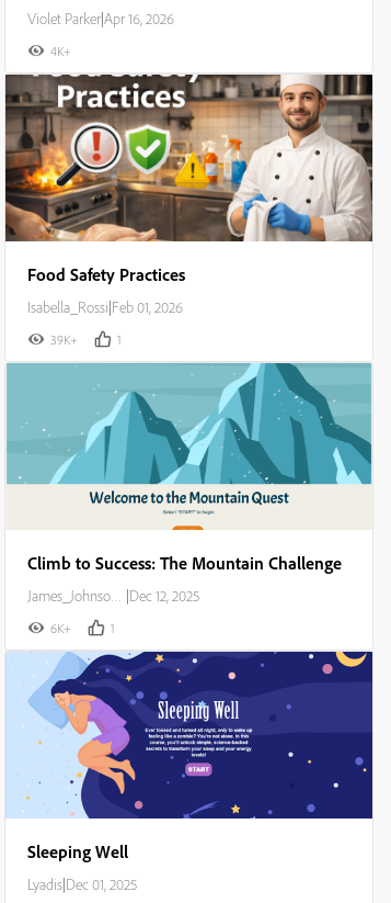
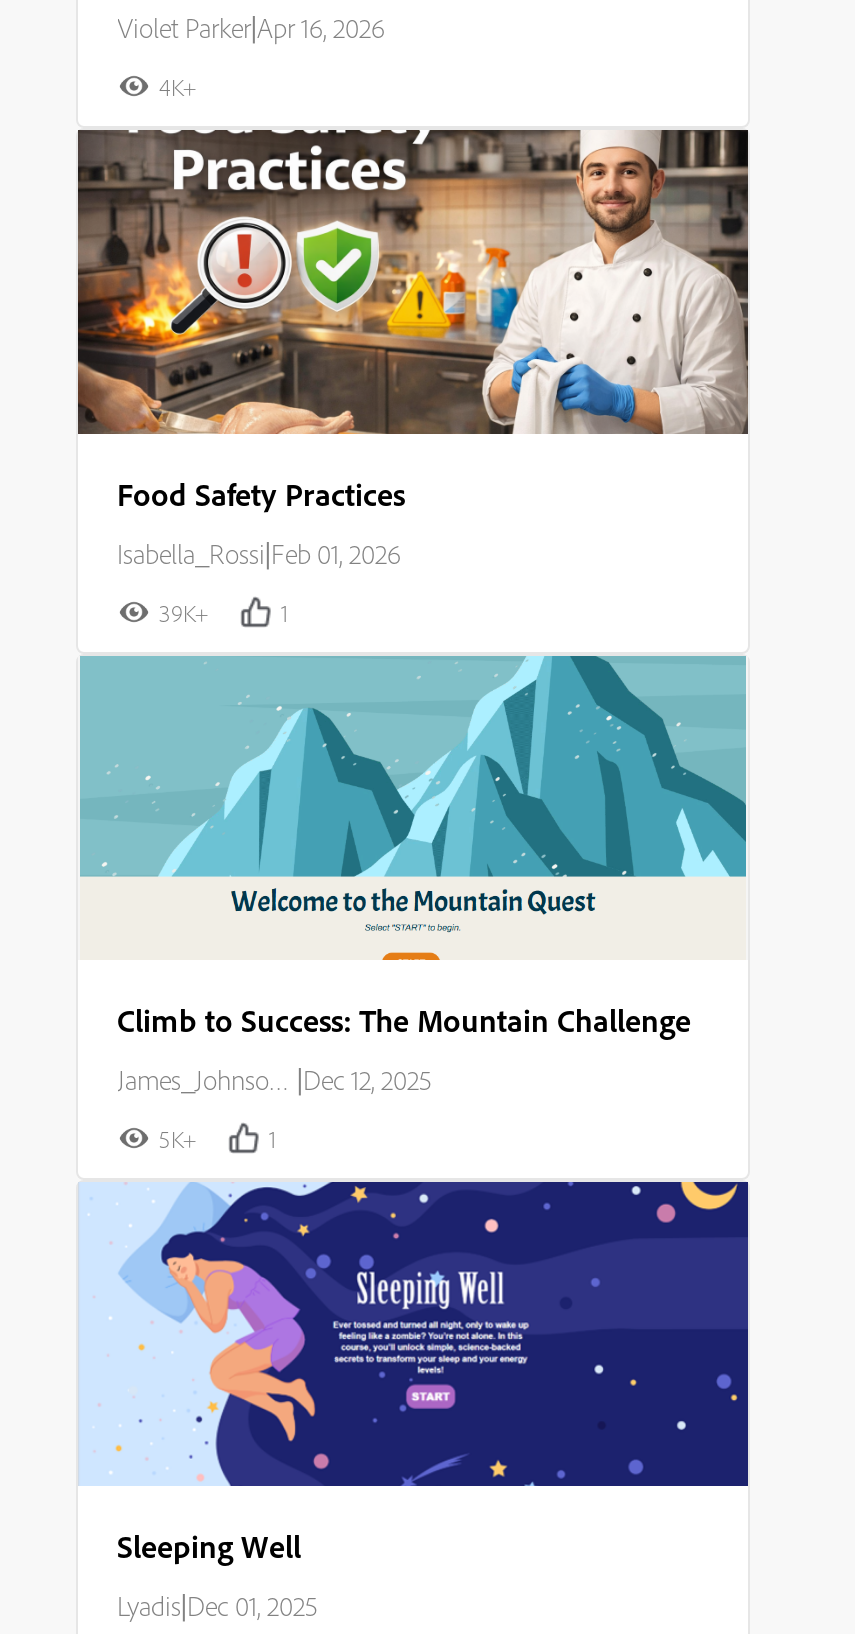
[50,620,71,636] 6K+ -> [159,1124,197,1154] 5K+

